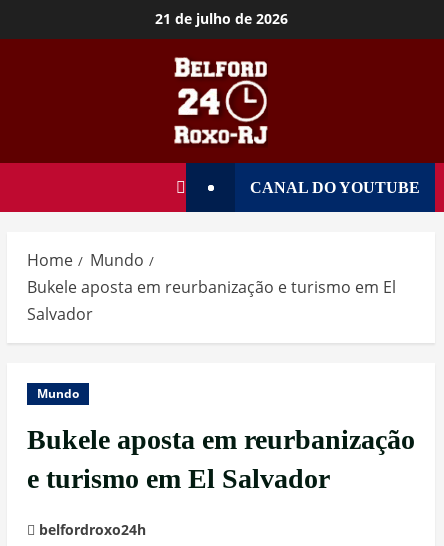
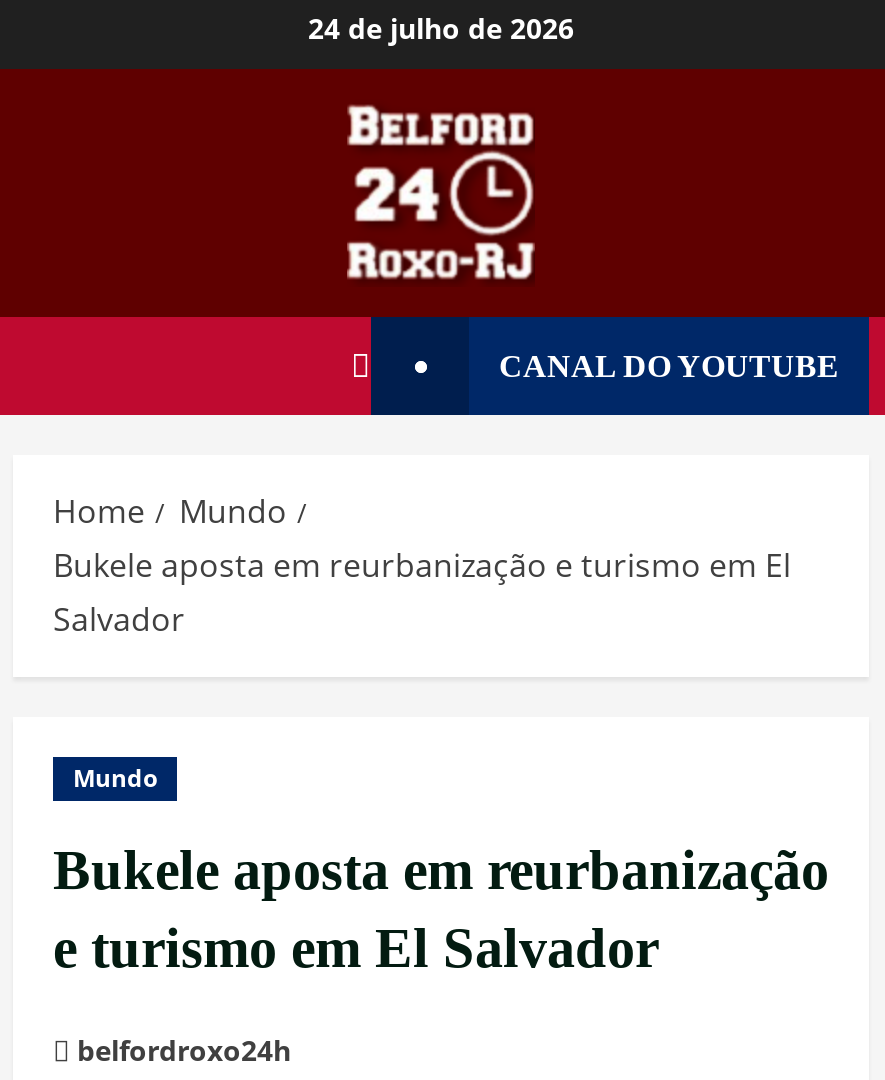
[154,9,287,28] 21 de julho de 2026 -> [308,9,574,47] 24 de julho de 2026

